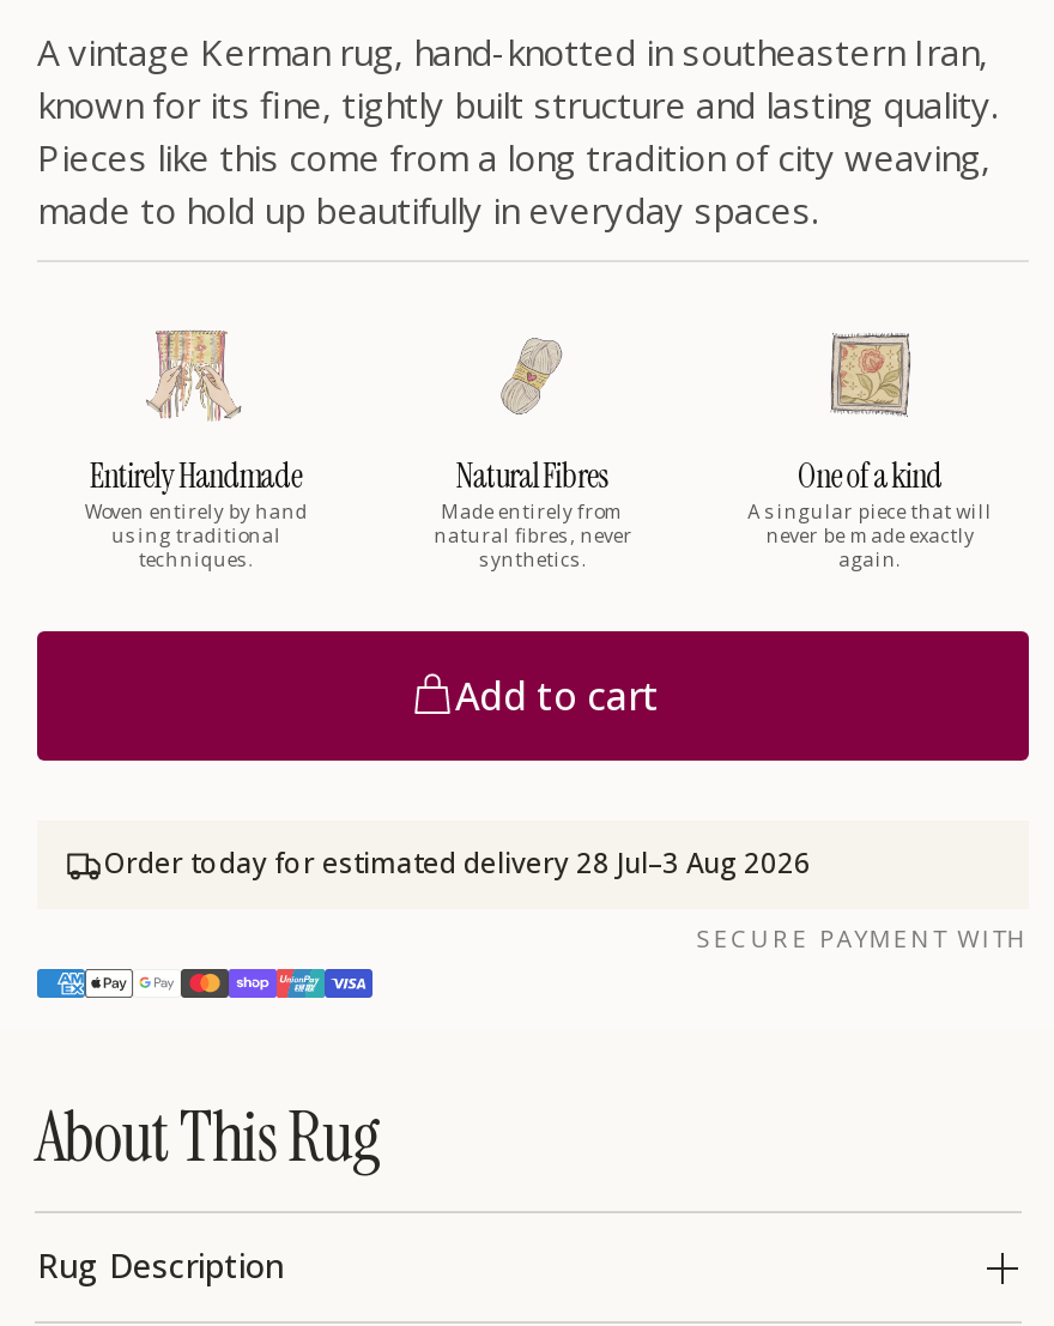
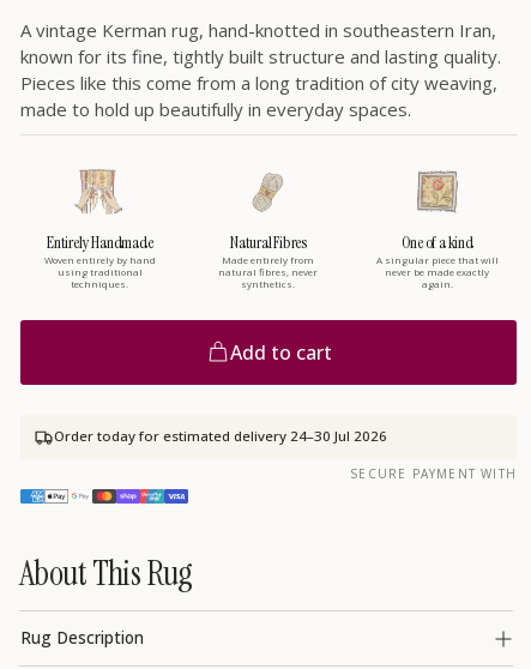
[104,844,811,880] Order today for estimated delivery 28 Jul–3 Aug 2026 -> [54,427,387,445] Order today for estimated delivery 24–30 Jul 2026

